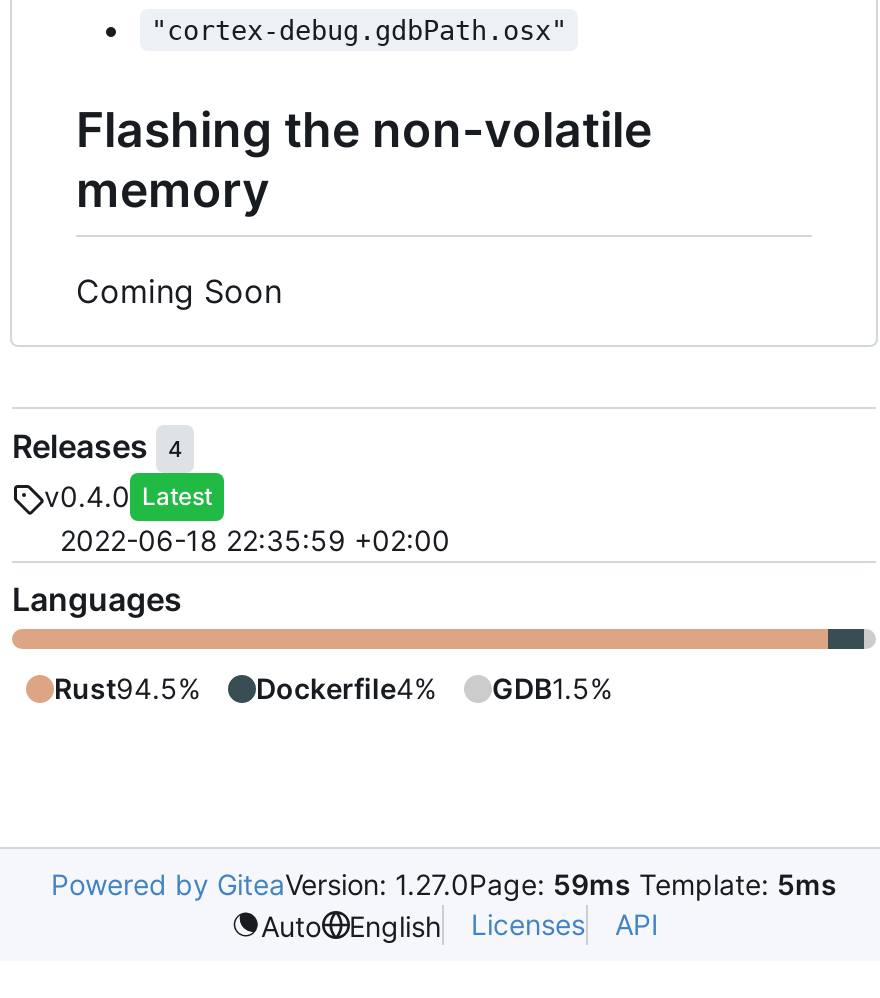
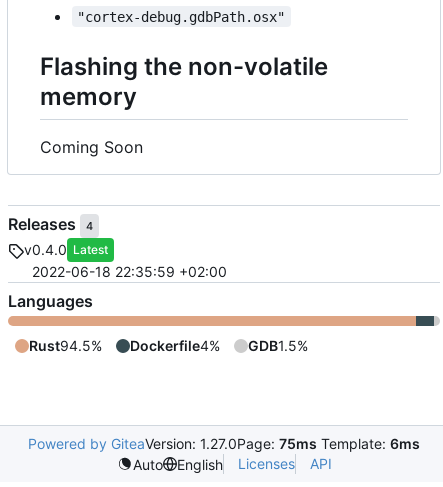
[51,867,837,901] Powered by GiteaVersion: 1.27.0Page: 59ms Template: 5ms -> [28,435,420,452] Powered by GiteaVersion: 1.27.0Page: 75ms Template: 6ms

